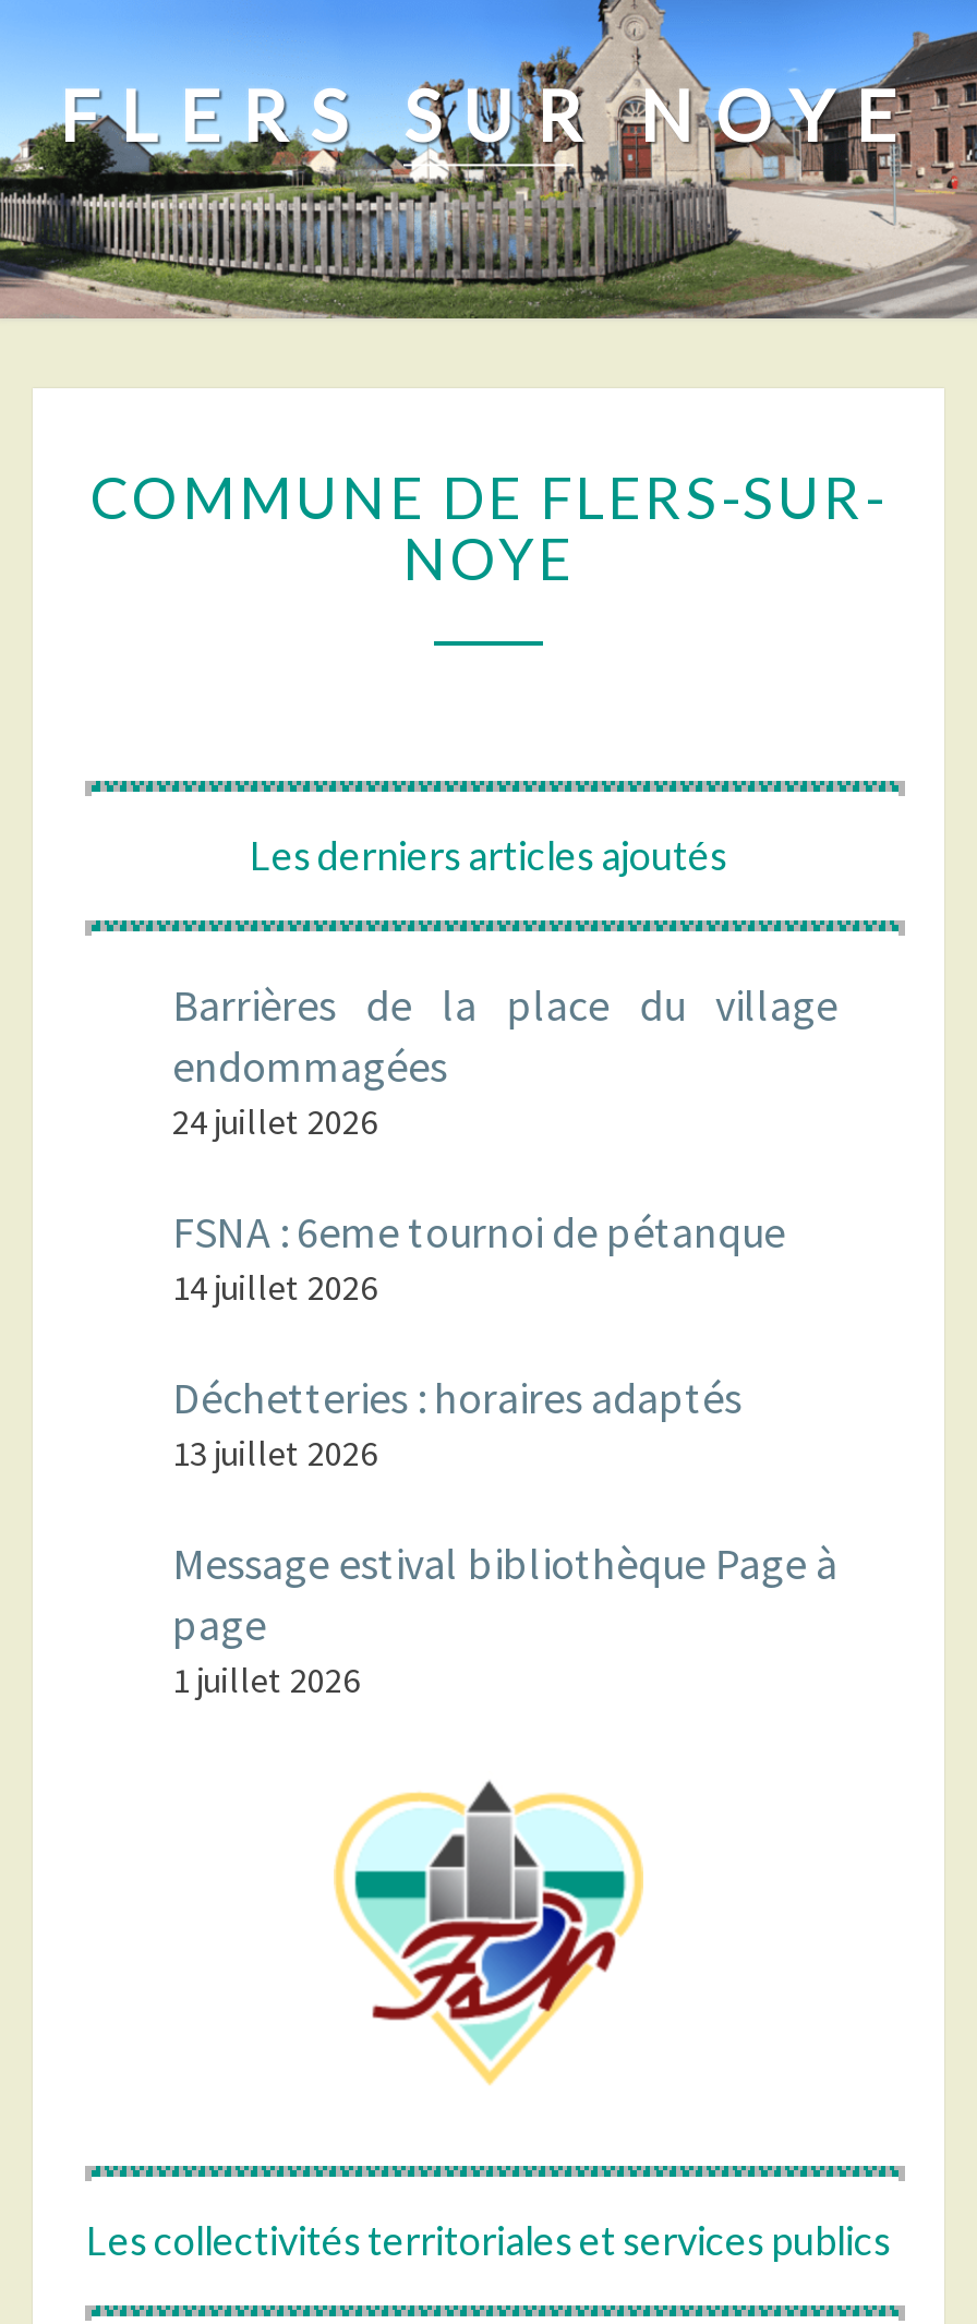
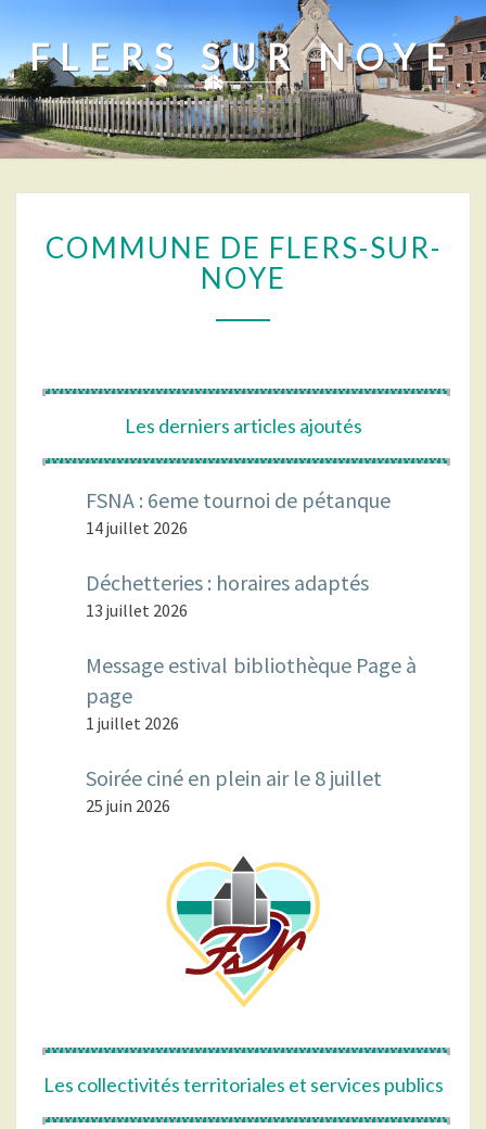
[172,977,837,1143] Barrières de la place du village | endommagées | 24 juillet 2026 -> none
moved [172,1204,837,1701] -> [86,486,417,734]: FSNA : 6eme tournoi de pétanque | 14 juillet 2026 | Déchetteries : horaires adaptés | 13 juillet 2026 | Message estival bibliothèque Page à | page | 1 juillet 2026
none -> [86,764,382,816] Soirée ciné en plein air le 8 juillet | 25 juin 2026

